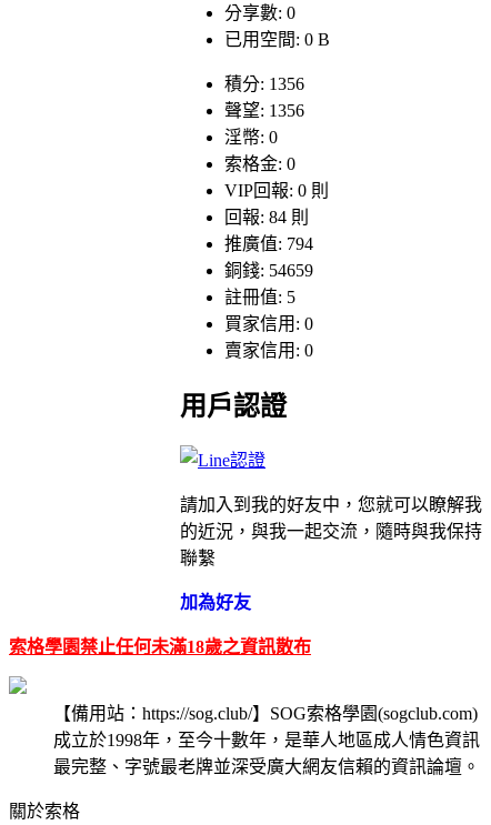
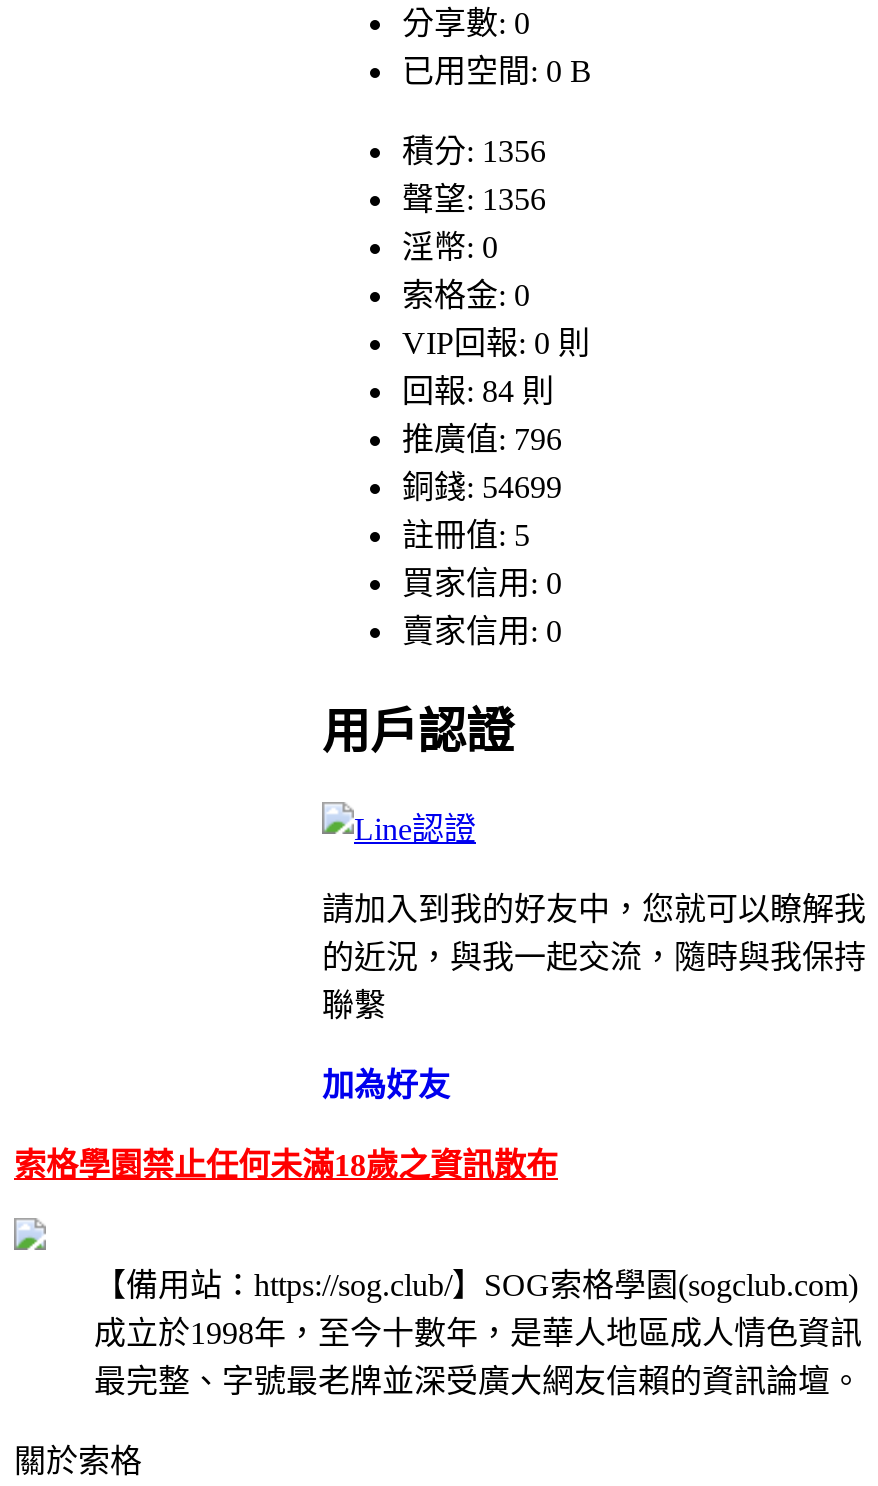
[224,235,313,253] 推廣值: 794 -> [402,423,562,457] 推廣值: 796
[224,261,313,280] 銅錢: 54659 -> [402,471,562,505] 銅錢: 54699

